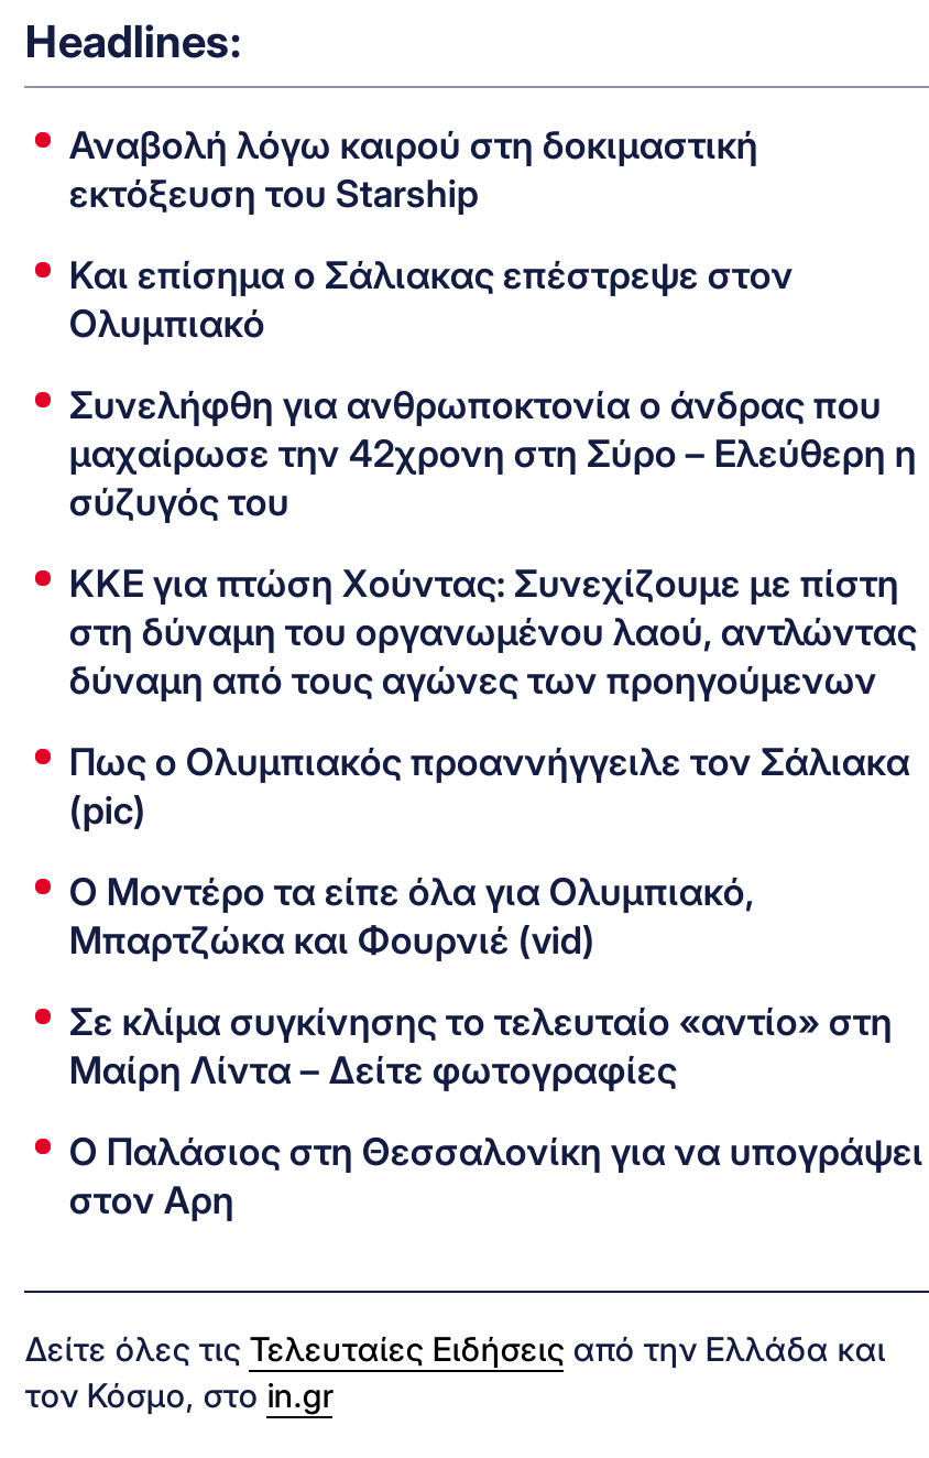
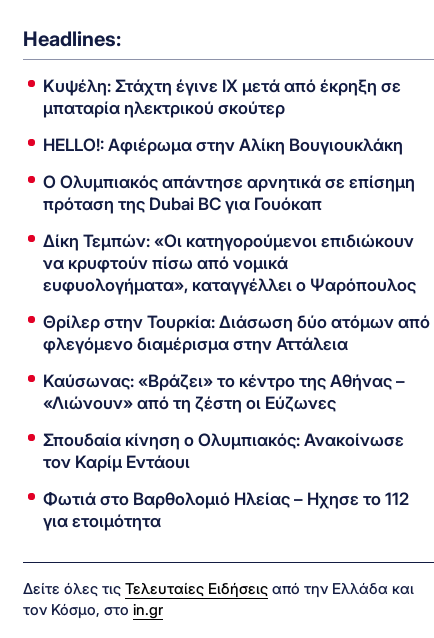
[69,123,758,215] Αναβολή λόγω καιρού στη δοκιμαστική | εκτόξευση του Starship -> [43,76,401,118] Κυψέλη: Στάχτη έγινε ΙΧ μετά από έκρηξη σε | μπαταρία ηλεκτρικού σκούτερ
[69,253,793,345] Και επίσημα ο Σάλιακας επέστρεψε στον | Ολυμπιακό -> [43,135,403,155] HELLO!: Αφιέρωμα στην Αλίκη Βουγιουκλάκη
[69,383,916,524] Συνελήφθη για ανθρωποκτονία ο άνδρας που | μαχαίρωσε την 42χρονη στη Σύρο – Ελεύθερη η | σύζυγός του -> [43,172,415,214] Ο Ολυμπιακός απάντησε αρνητικά σε επίσημη | πρόταση της Dubai BC για Γουόκαπ
[69,561,916,702] ΚΚΕ για πτώση Χούντας: Συνεχίζουμε με πίστη | στη δύναμη του οργανωμένου λαού, αντλώντας | δύναμη από τους αγώνες των προηγούμενων -> [43,231,416,295] Δίκη Τεμπών: «Οι κατηγορούμενοι επιδιώκουν | να κρυφτούν πίσω από νομικά | ευφυολογήματα», καταγγέλλει ο Ψαρόπουλος
[69,739,910,832] Πως ο Ολυμπιακός προαννήγγειλε τον Σάλιακα | (pic) -> [43,312,430,354] Θρίλερ στην Τουρκία: Διάσωση δύο ατόμων από | φλεγόμενο διαμέρισμα στην Αττάλεια
[69,869,754,962] Ο Μοντέρο τα είπε όλα για Ολυμπιακό, | Μπαρτζώκα και Φουρνιέ (vid) -> [43,371,405,413] Καύσωνας: «Βράζει» το κέντρο της Αθήνας – | «Λιώνουν» από τη ζέστη οι Εύζωνες
[69,999,892,1092] Σε κλίμα συγκίνησης το τελευταίο «αντίο» στη | Μαίρη Λίντα – Δείτε φωτογραφίες -> [43,430,404,472] Σπουδαία κίνηση ο Ολυμπιακός: Ανακοίνωσε | τον Καρίμ Εντάουι
[69,1129,923,1222] Ο Παλάσιος στη Θεσσαλονίκη για να υπογράψει | στον Αρη -> [43,489,409,531] Φωτιά στο Βαρθολομιό Ηλείας – Ηχησε το 112 | για ετοιμότητα

